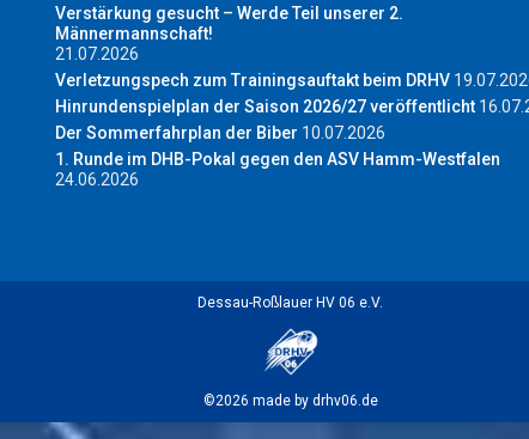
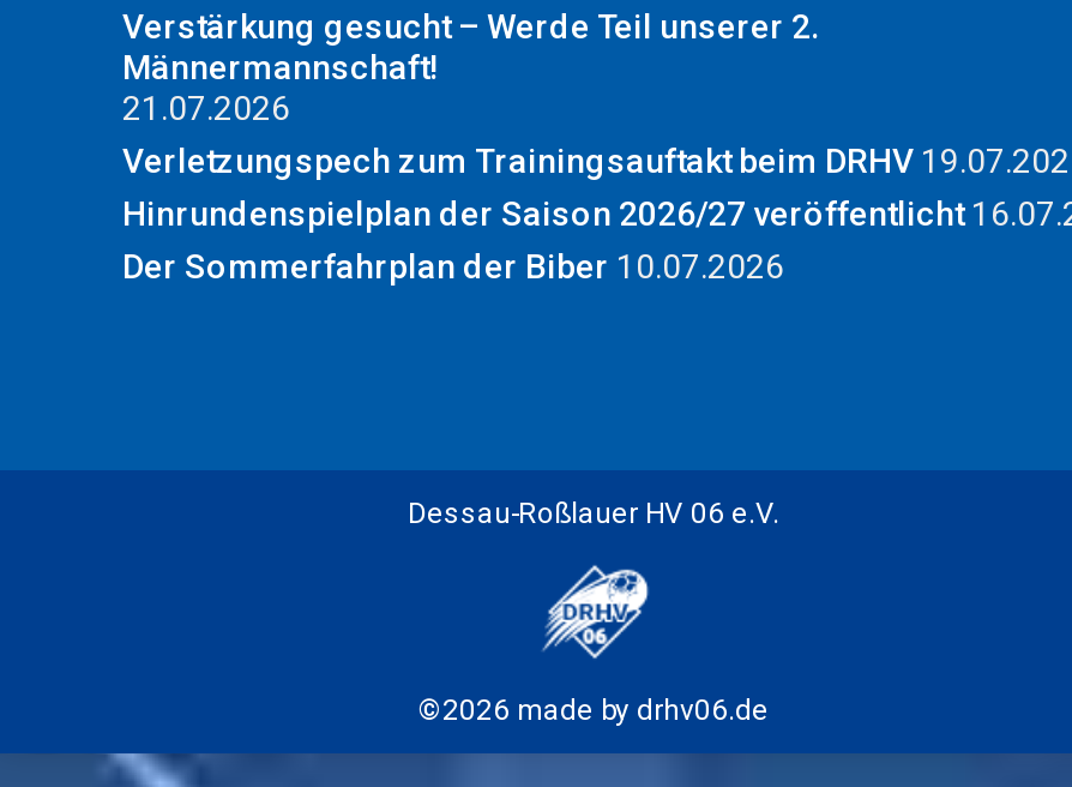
[55,150,500,189] 1. Runde im DHB-Pokal gegen den ASV Hamm-Westfalen | 24.06.2026 -> none

